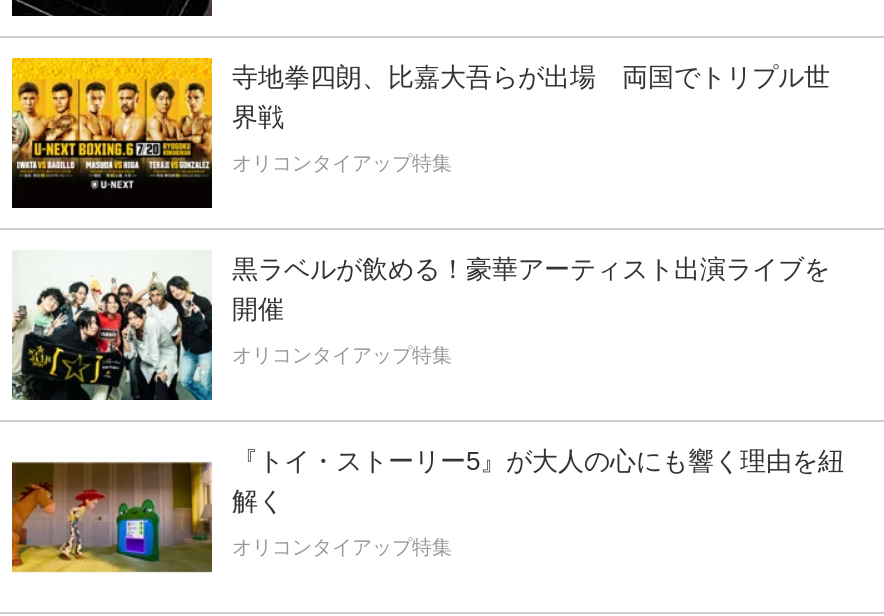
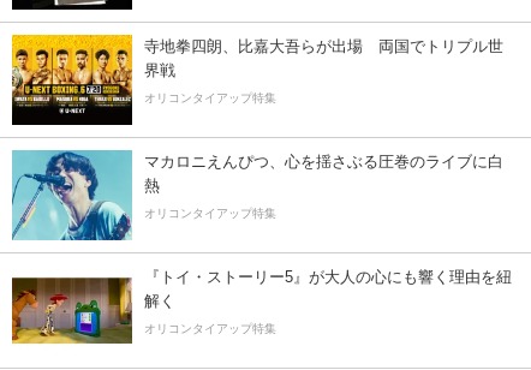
[10,250,830,402] [image] | 黒ラベルが飲める！豪華アーティスト出演ライブを | 開催 -> [11,149,503,241] [image] | マカロニえんぴつ、心を揺さぶる圧巻のライブに白 | 熱

